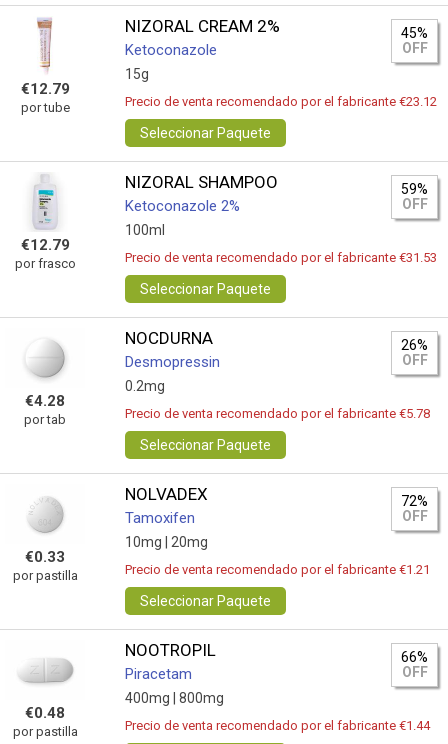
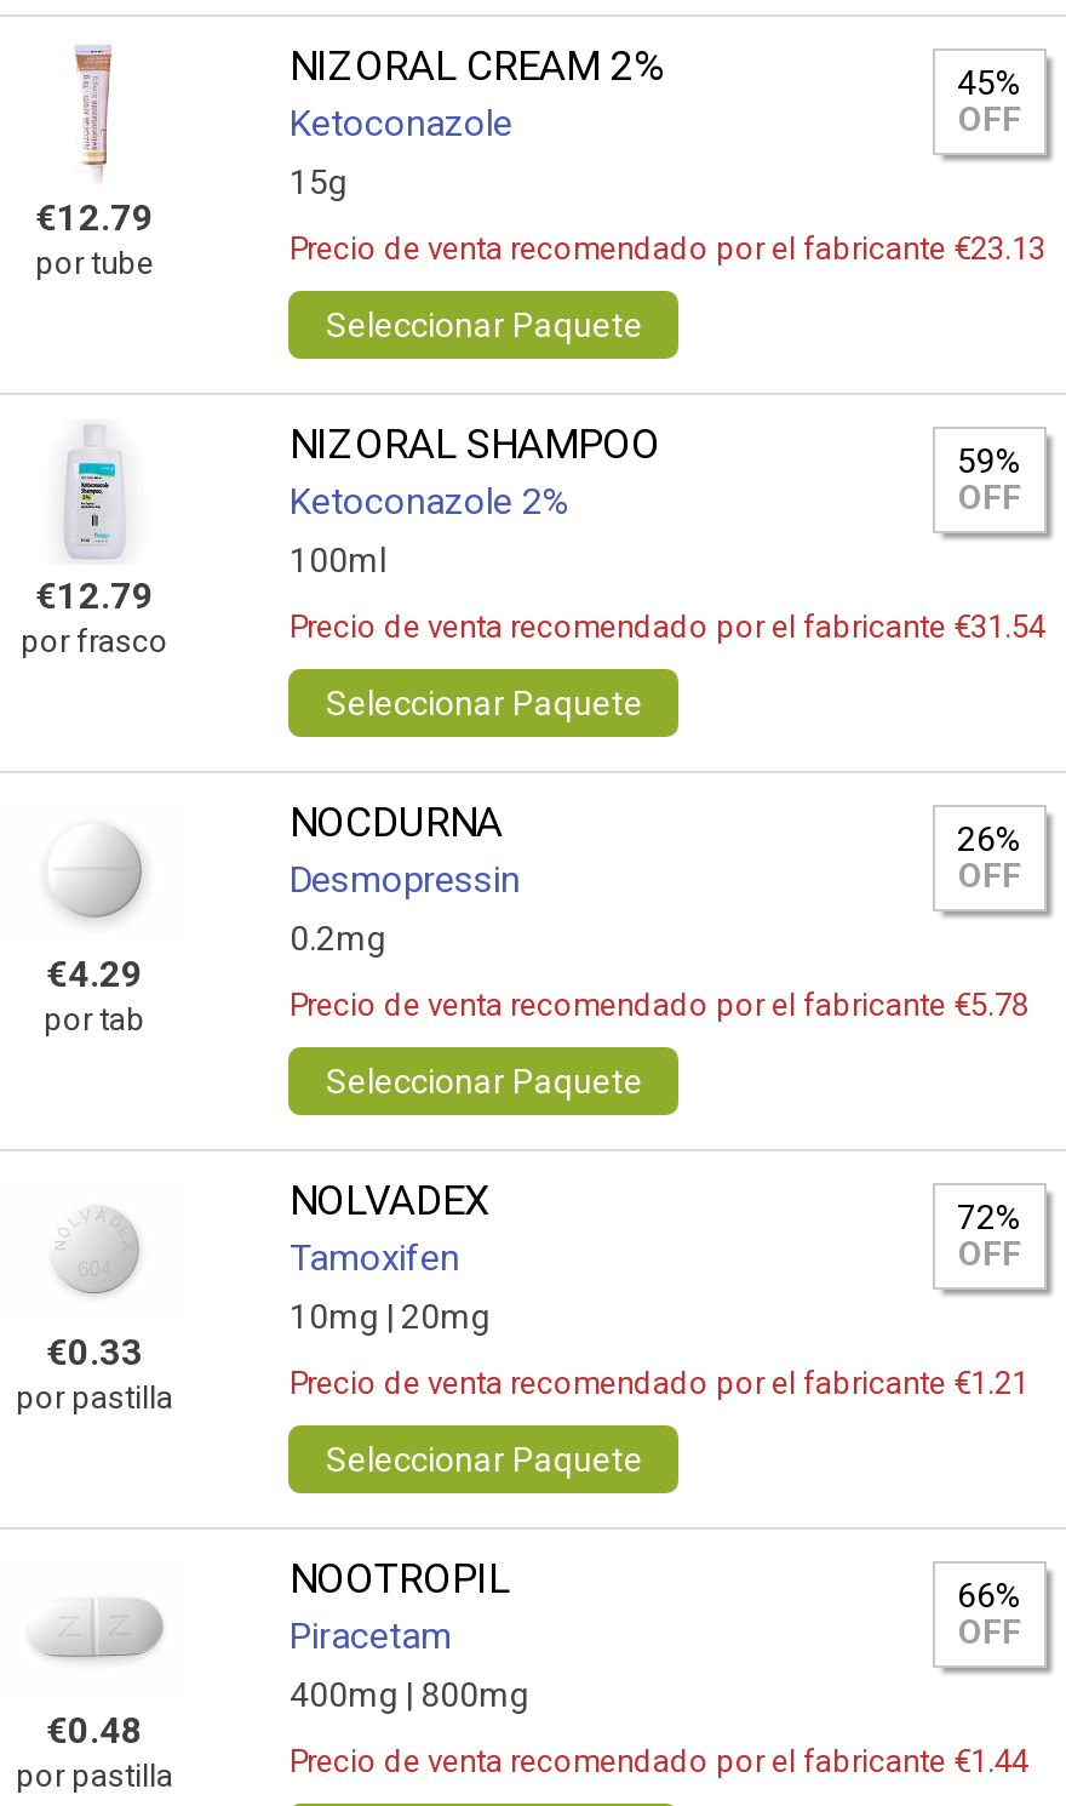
[125,94,437,109] Precio de venta recomendado por el fabricante €23.12 -> [290,230,1045,267] Precio de venta recomendado por el fabricante €23.13
[125,250,437,265] Precio de venta recomendado por el fabricante €31.53 -> [290,608,1045,645] Precio de venta recomendado por el fabricante €31.54
[25,392,65,410] €4.28 -> [46,953,143,996] €4.29

